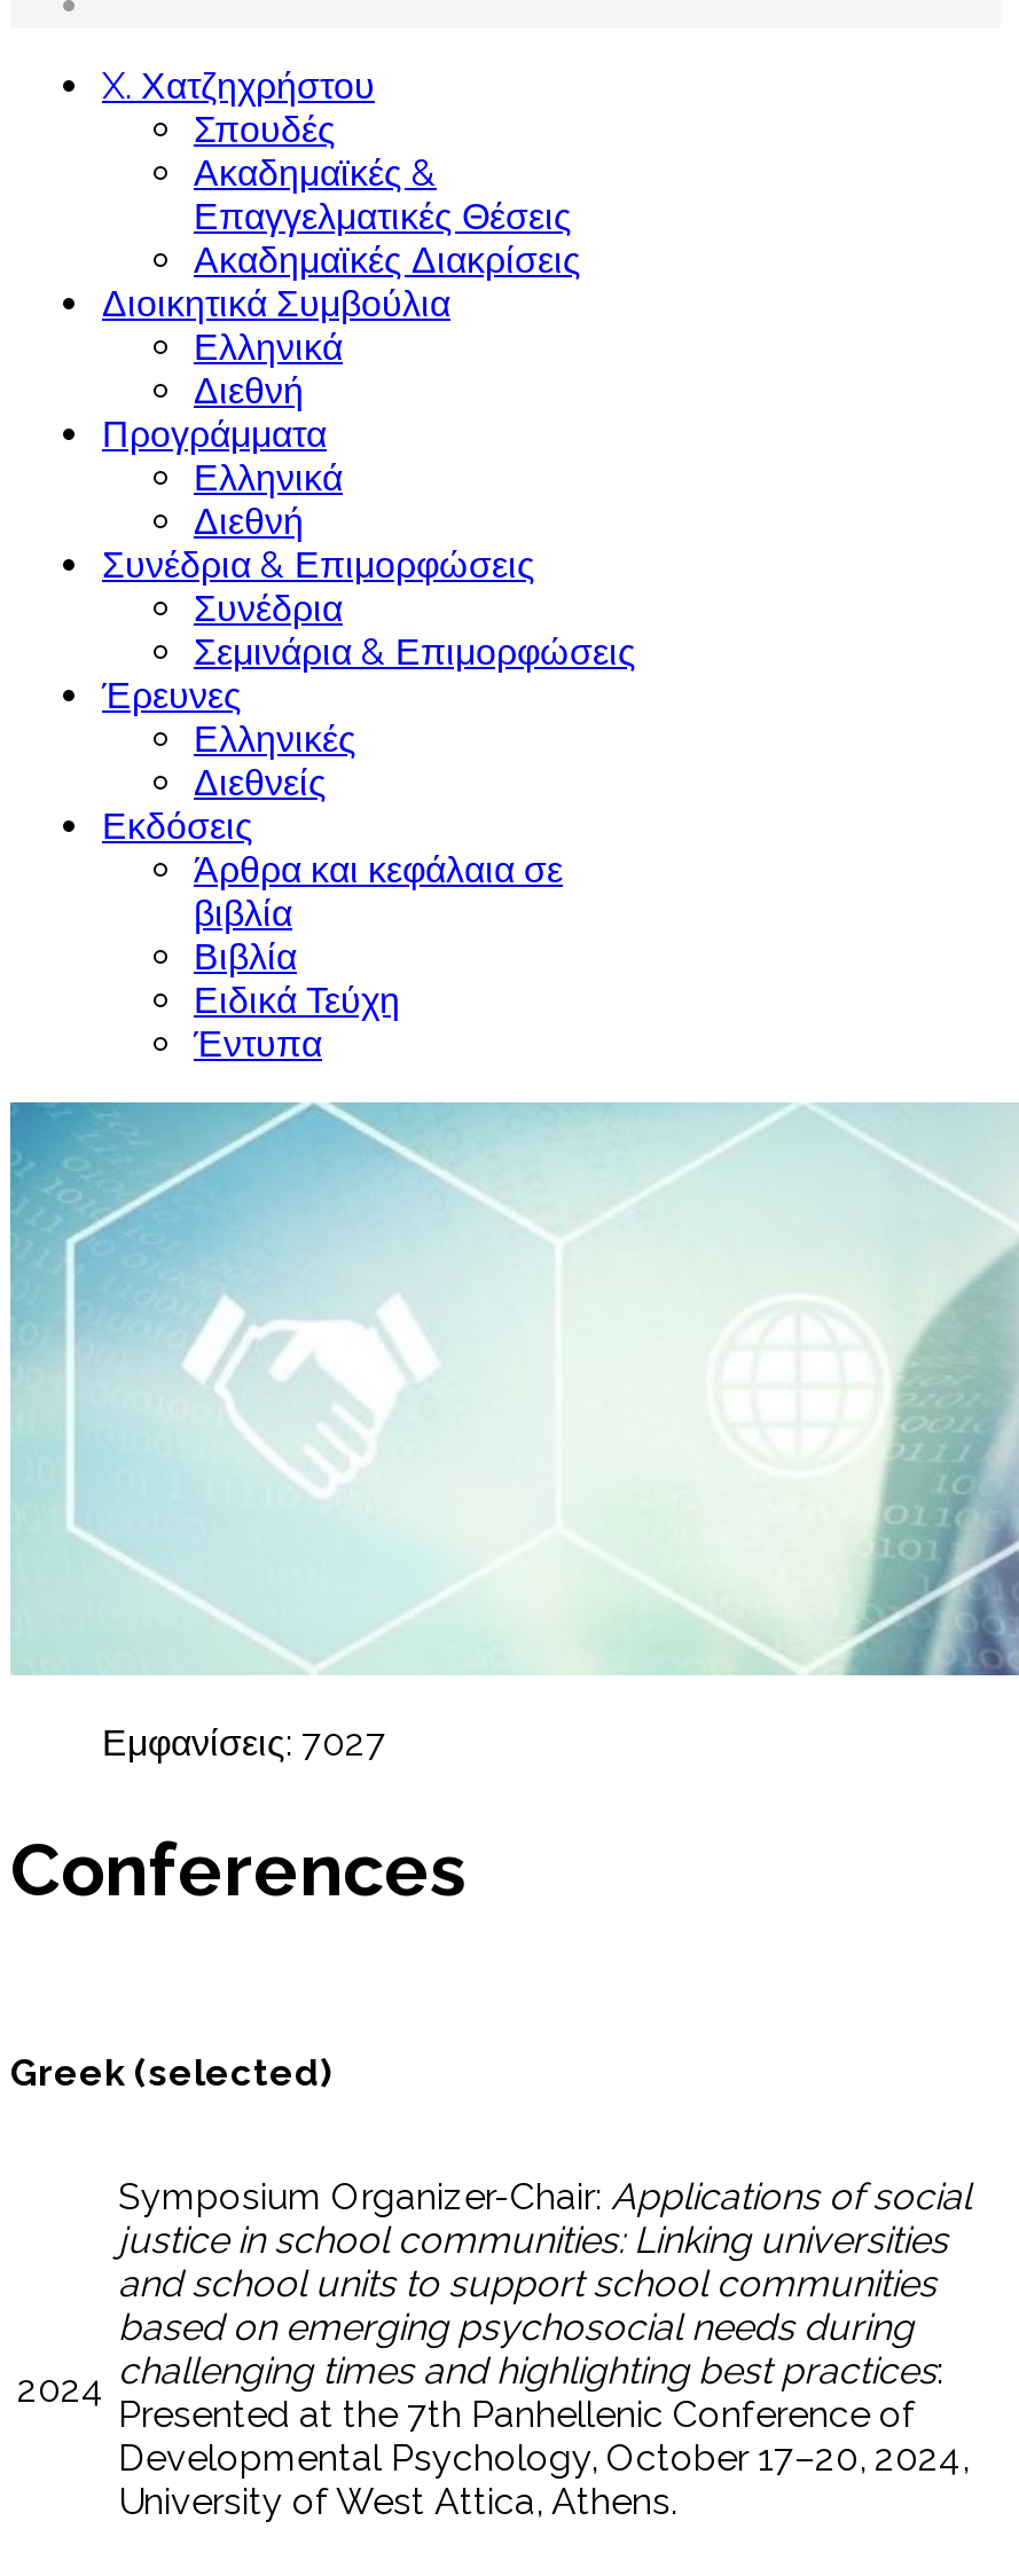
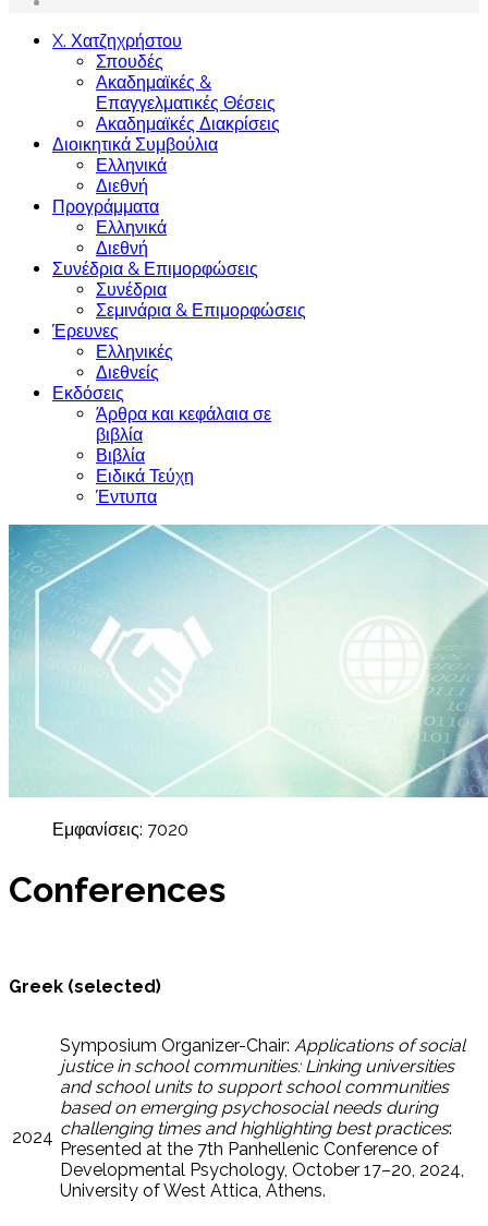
[102,1721,386,1765] Εμφανίσεις: 7027 -> [52,819,188,840] Εμφανίσεις: 7020

